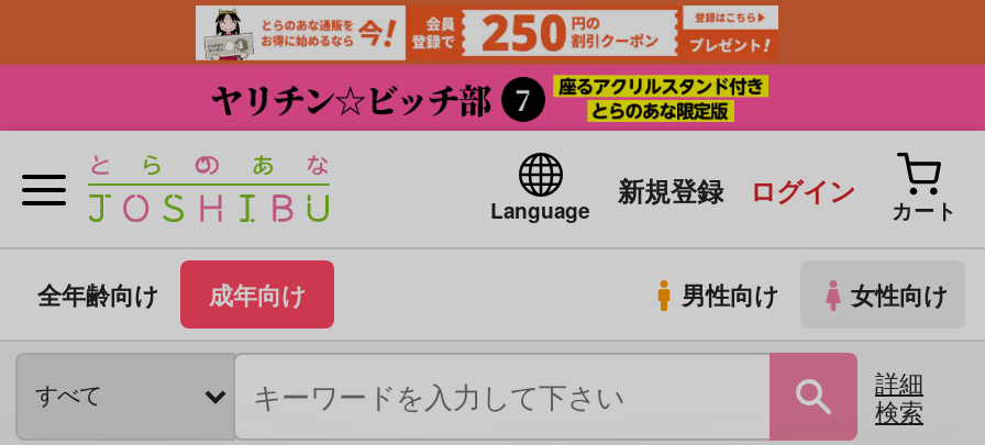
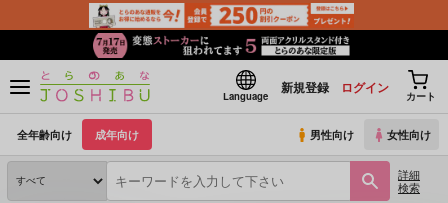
[7,63,978,133] [image] -> [3,29,445,61] [image]

